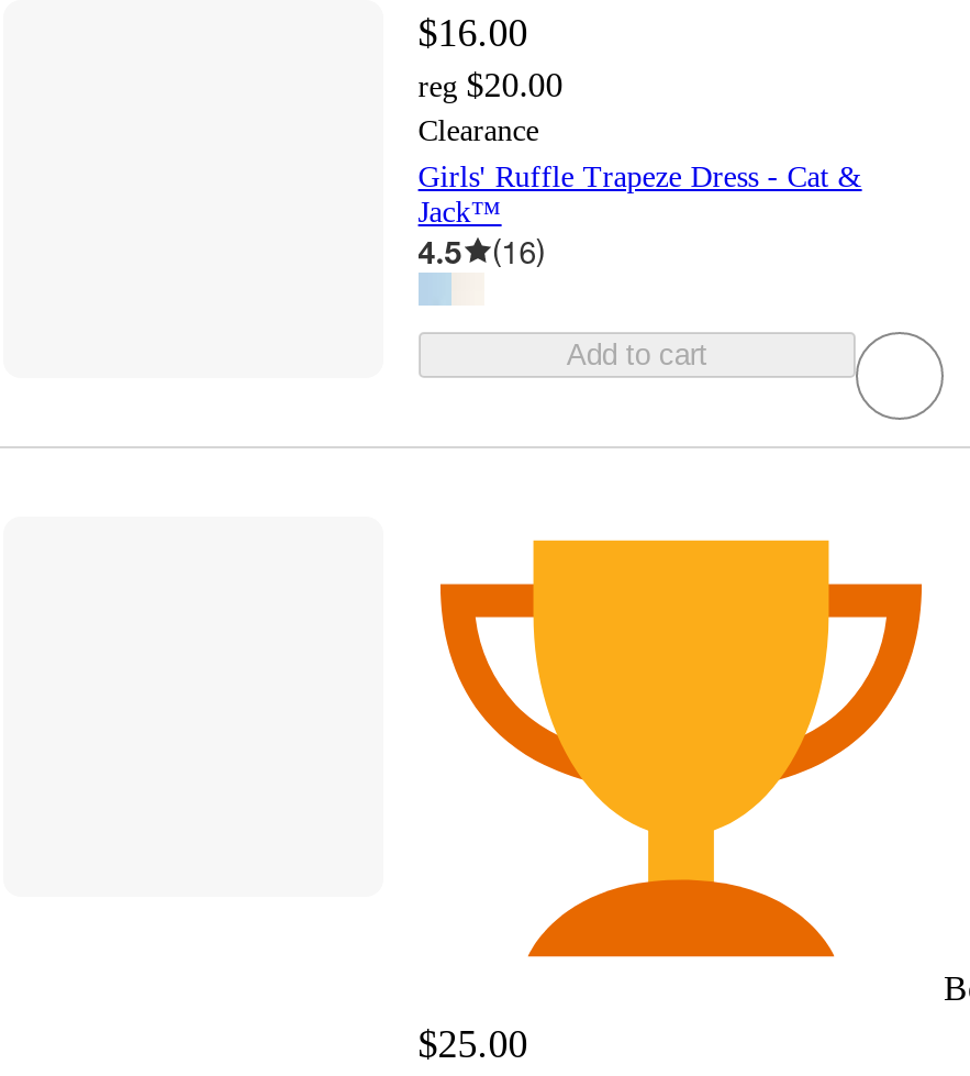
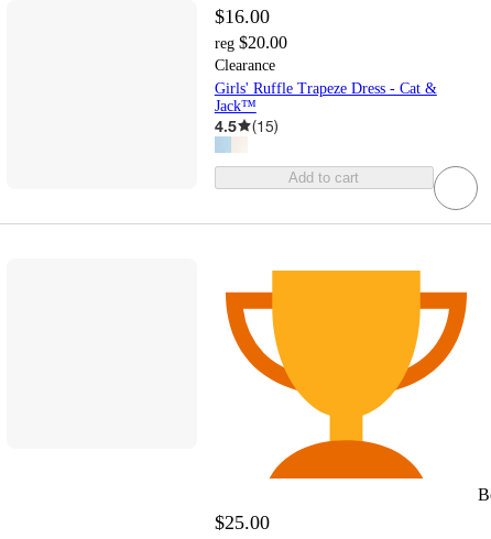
[418,233,546,270] 4.5 (16) -> [214,116,278,135] 4.5 (15)

